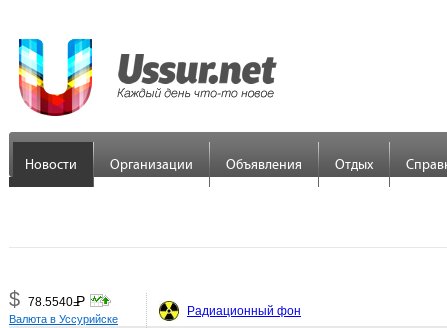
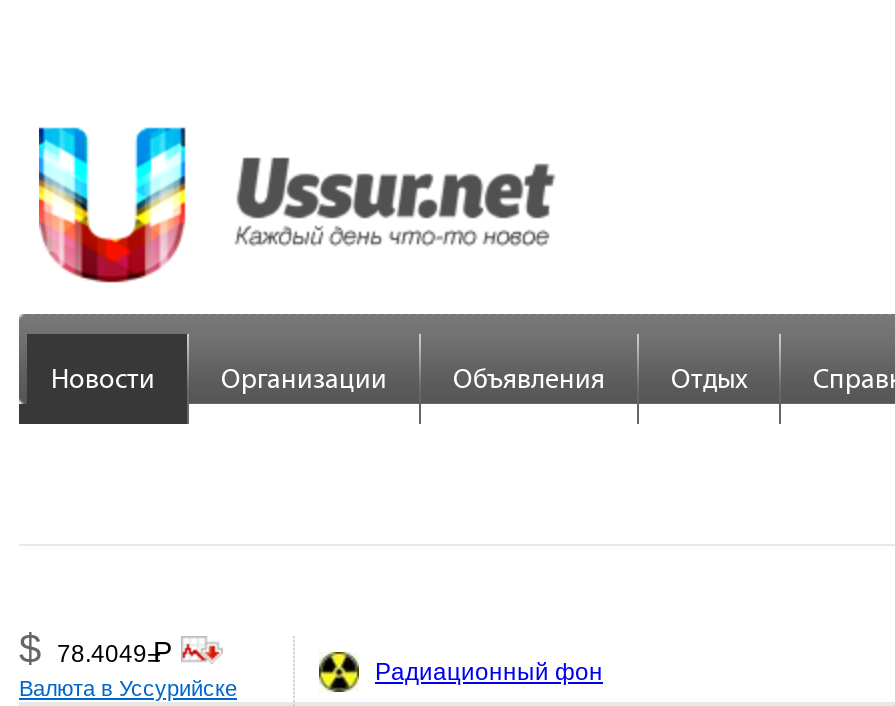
[9,288,85,311] $ 78.5540= Р -> [19,626,171,672] $ 78.4049= Р

